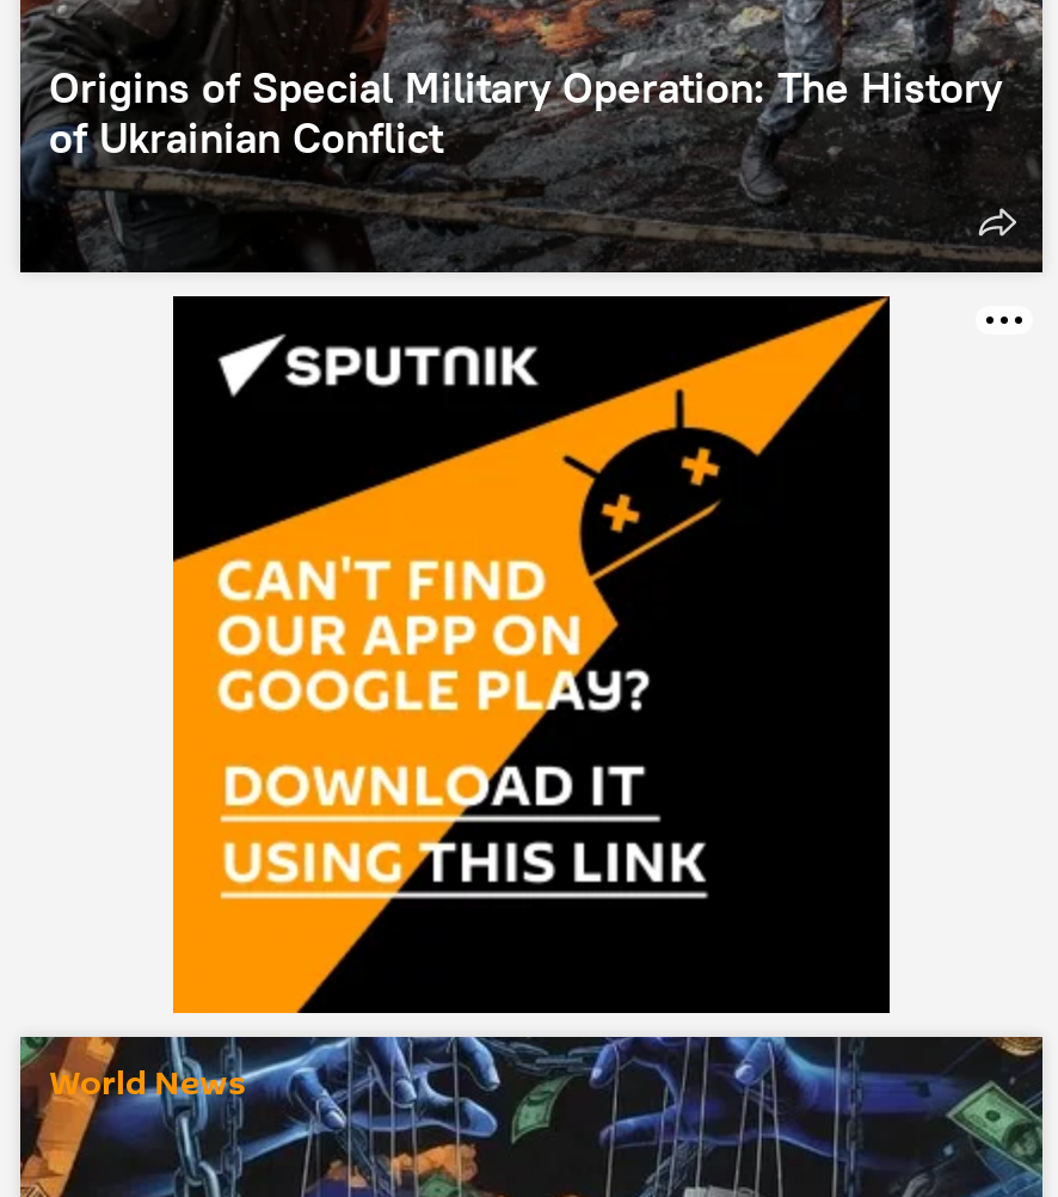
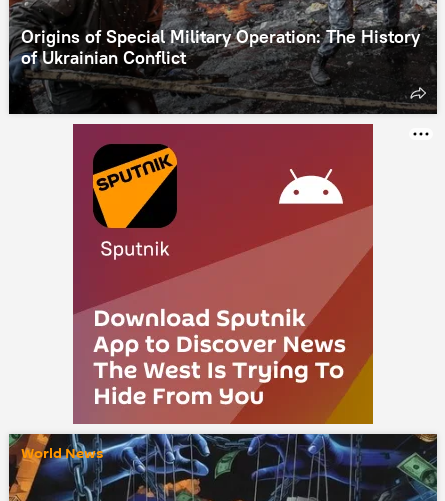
[171,294,892,1015] [image] -> [72,123,374,425] [image]

